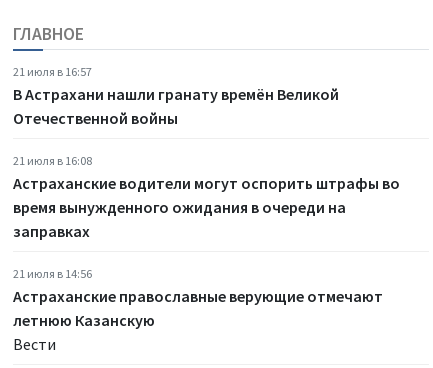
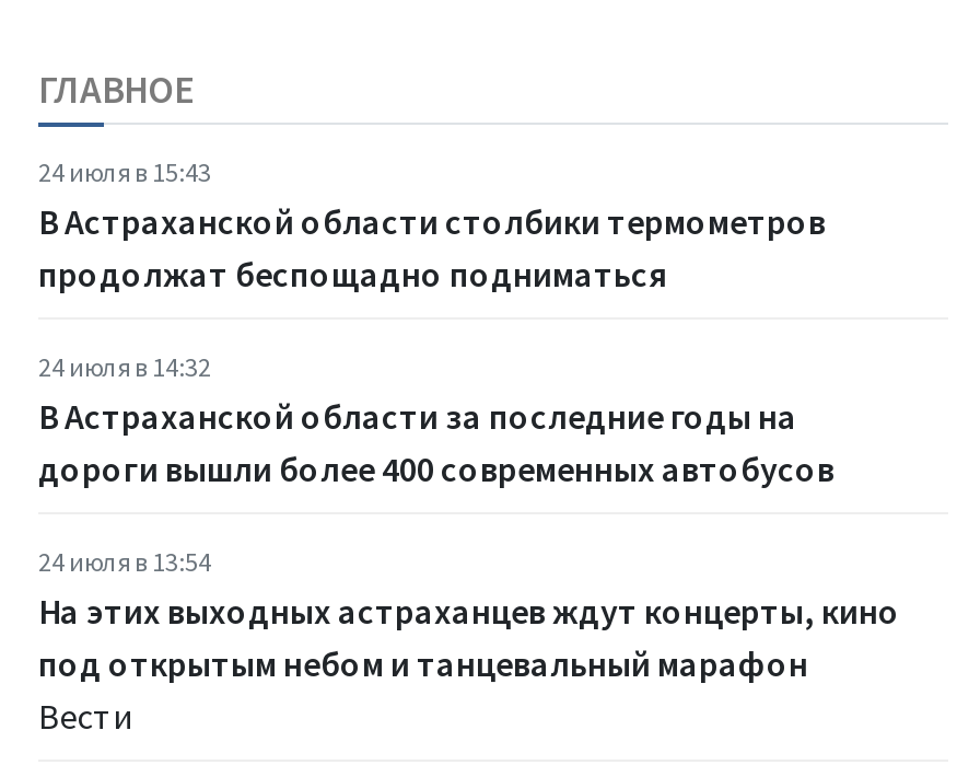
[13,64,339,128] 21 июля в 16:57 | В Астрахани нашли гранату времён Великой | Отечественной войны -> [38,155,826,295] 24 июля в 15:43 | В Астраханской области столбики термометров | продолжат беспощадно подниматься
[13,153,400,241] 21 июля в 16:08 | Астраханские водители могут оспорить штрафы во | время вынужденного ожидания в очереди на | заправках -> [38,350,835,490] 24 июля в 14:32 | В Астраханской области за последние годы на | дороги вышли более 400 современных автобусов
[13,266,383,330] 21 июля в 14:56 | Астраханские православные верующие отмечают | летнюю Казанскую -> [38,545,900,685] 24 июля в 13:54 | На этих выходных астраханцев ждут концерты, кино | под открытым небом и танцевальный марафон

